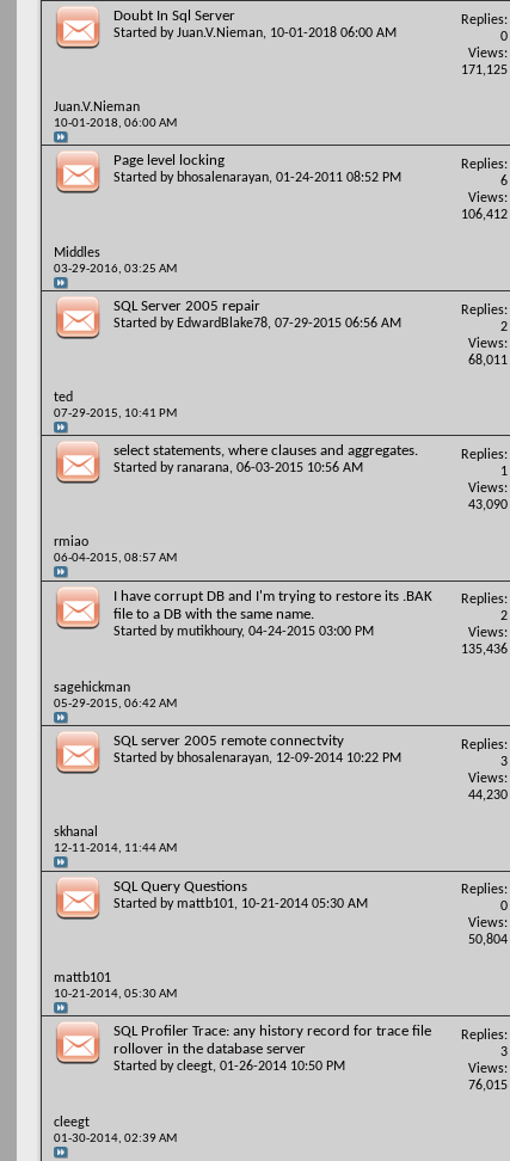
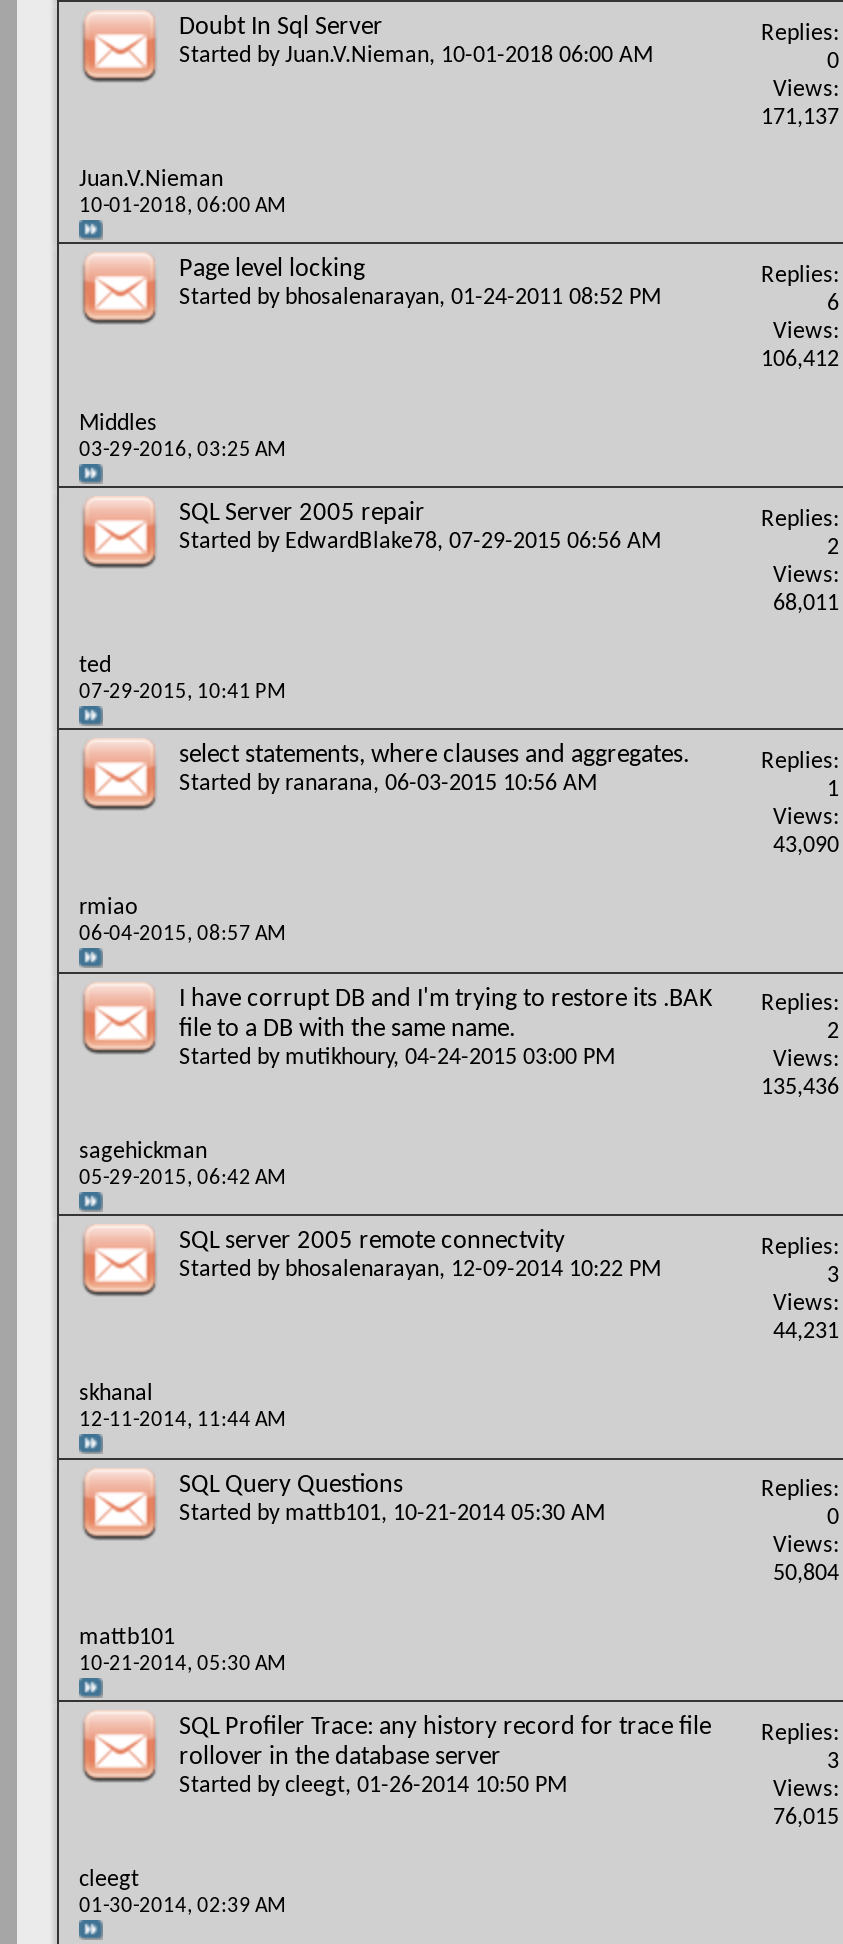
[461,63,508,77] 171,125 -> [761,105,839,129] 171,137
[468,788,508,803] 44,230 -> [773,1320,839,1344] 44,231

